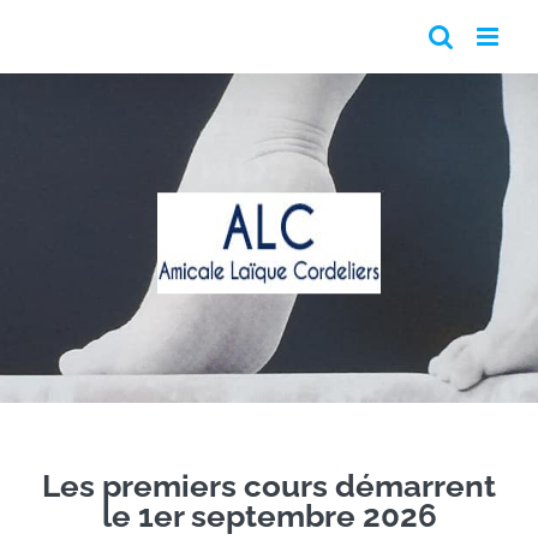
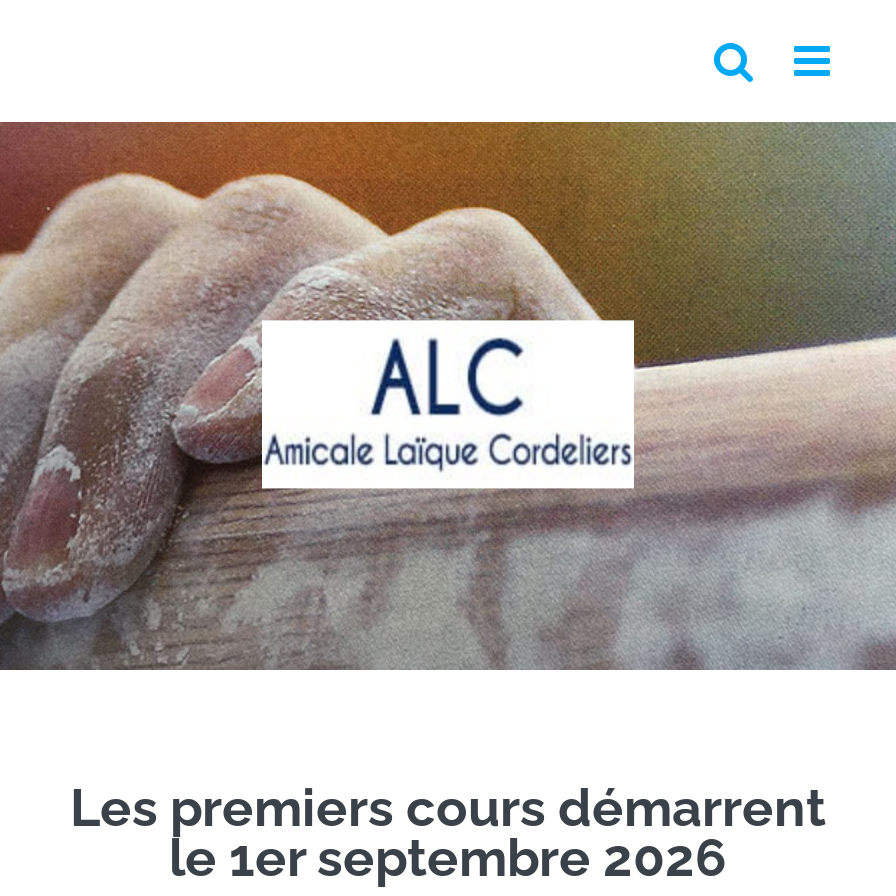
[4,72,534,403] [image] -> [6,120,890,672] [image]

